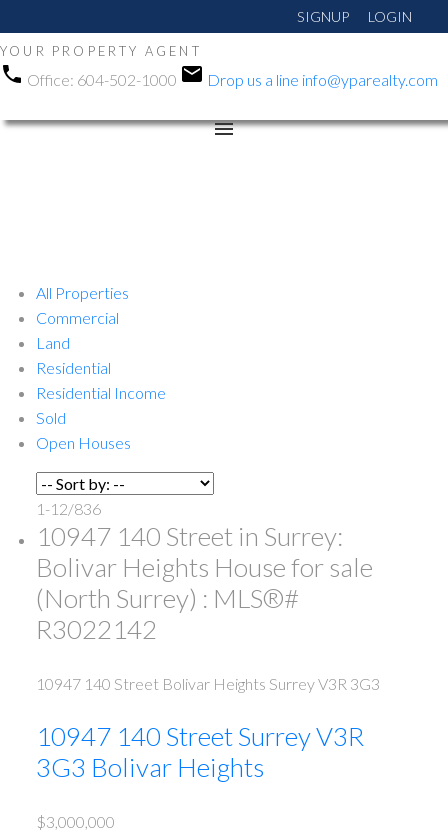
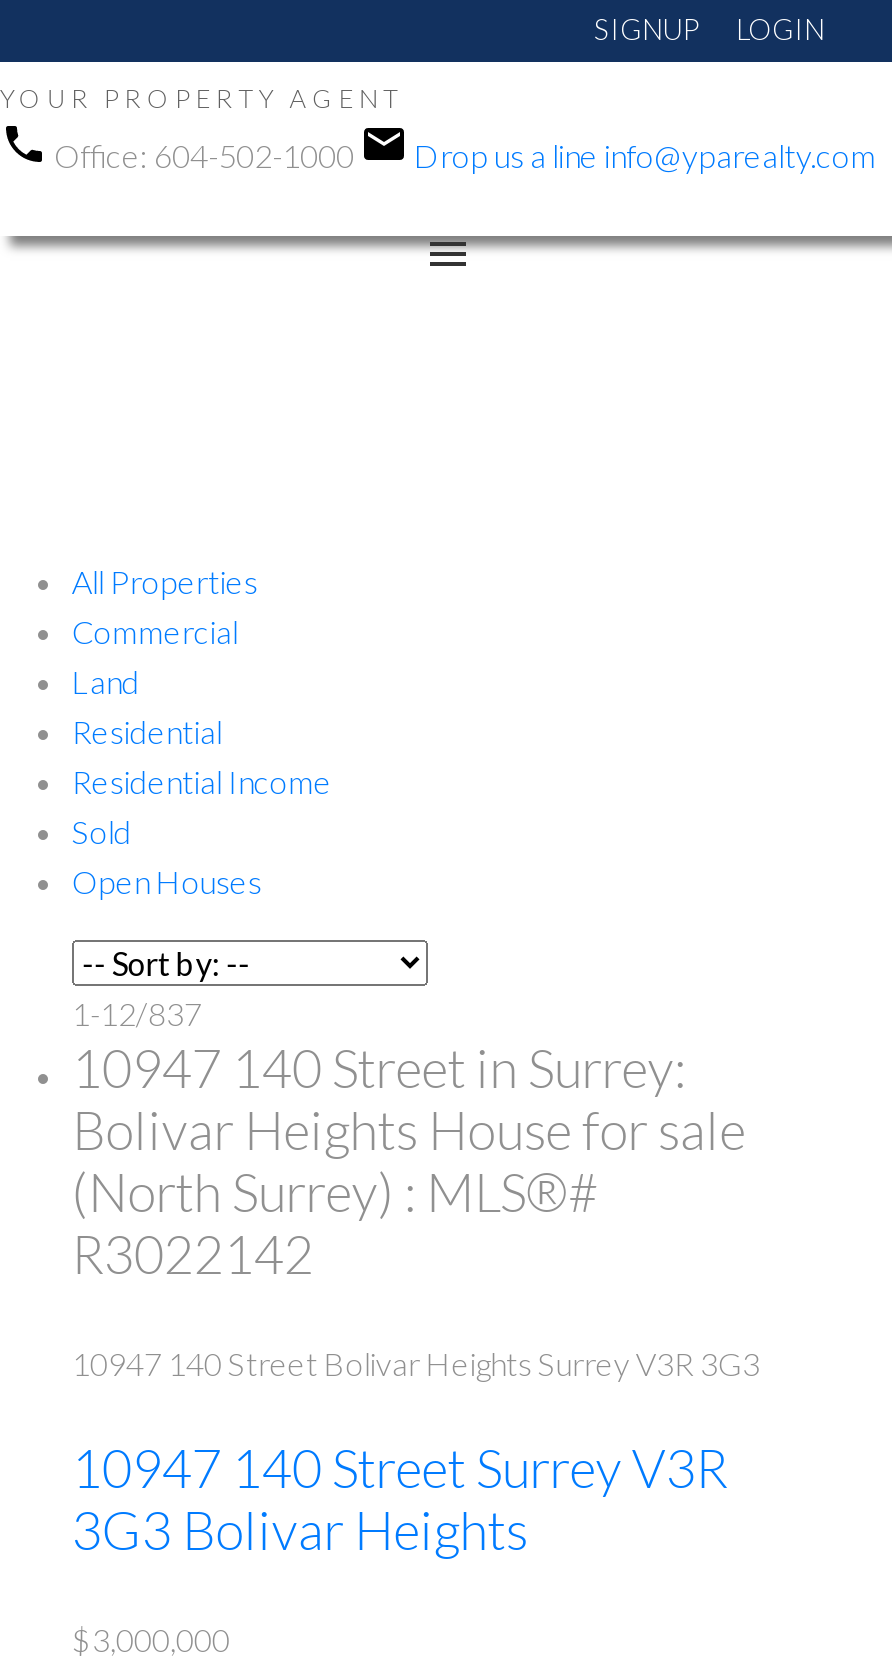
[36,499,101,518] 1-12/836 -> [72,994,202,1032] 1-12/837

